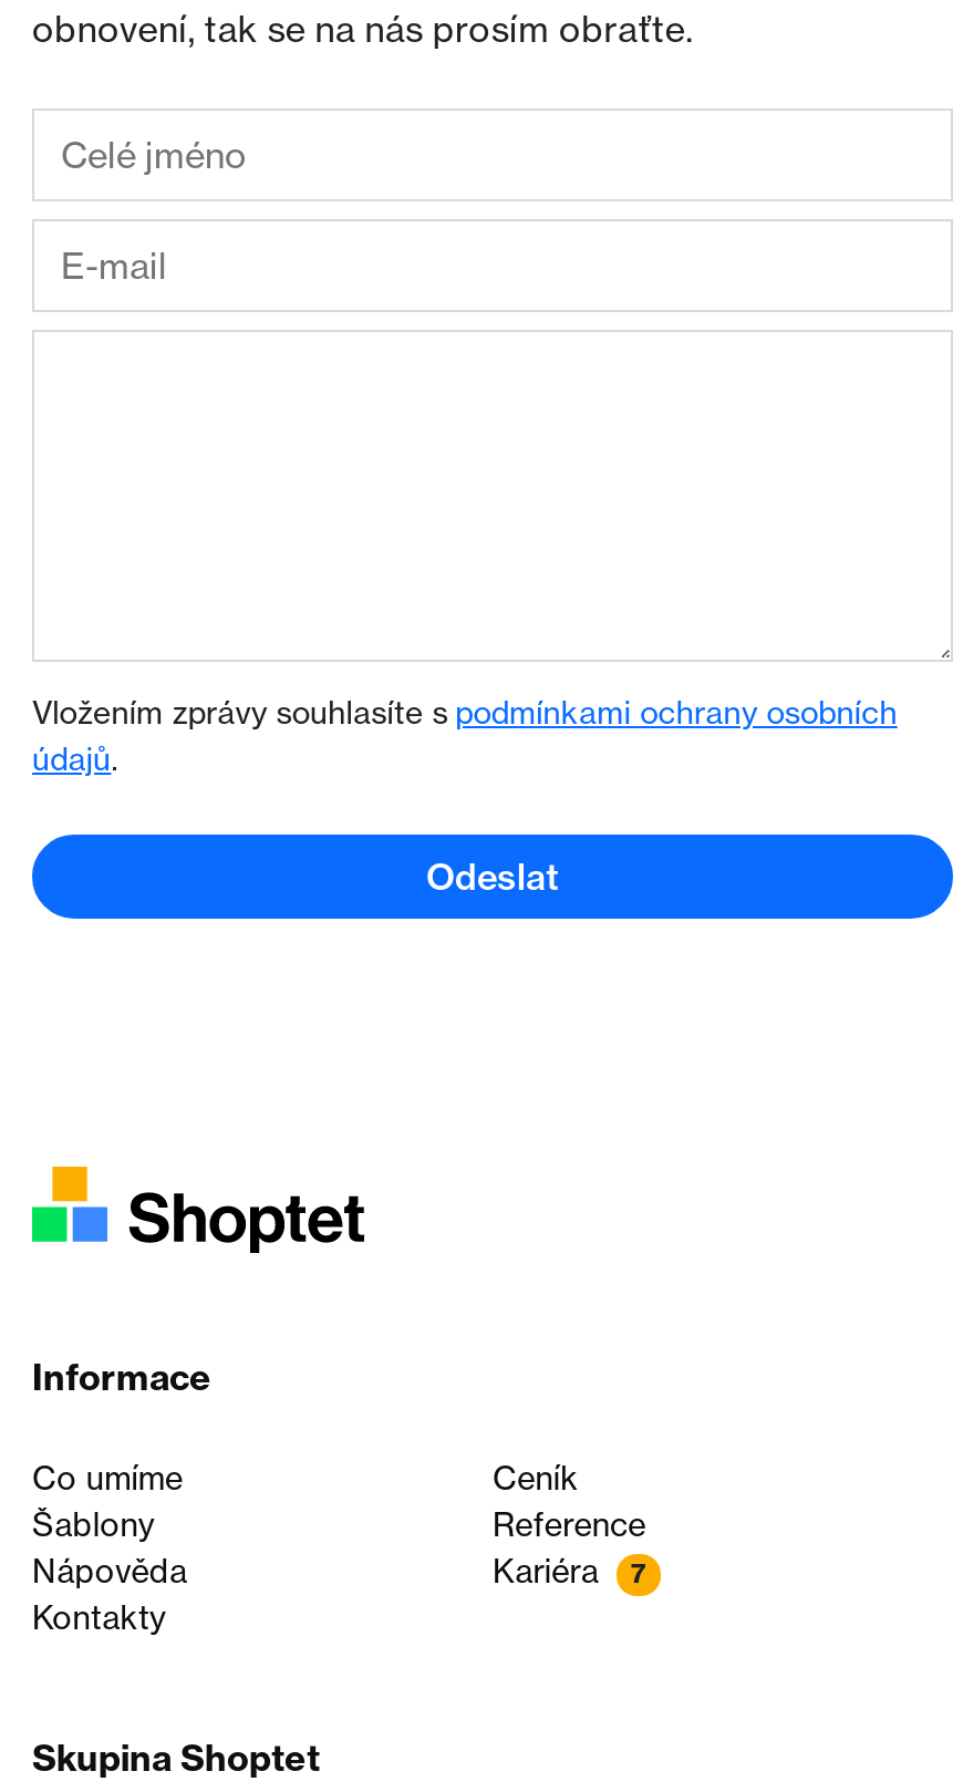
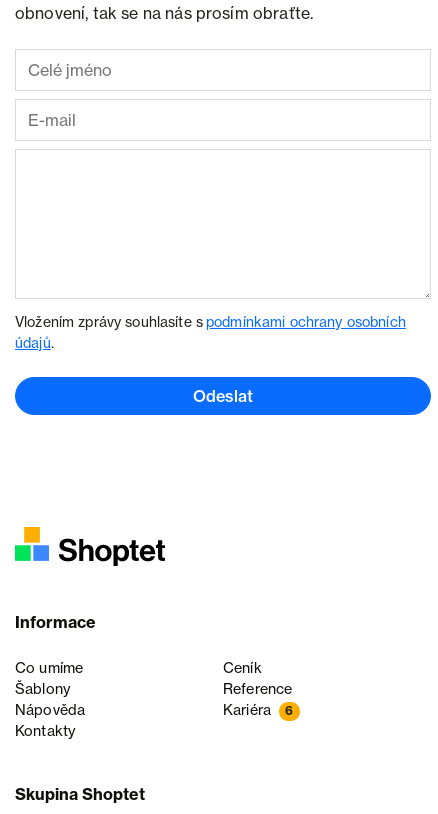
[493,1552,647,1592] Kariéra 7 -> [223,701,294,719] Kariéra 6

